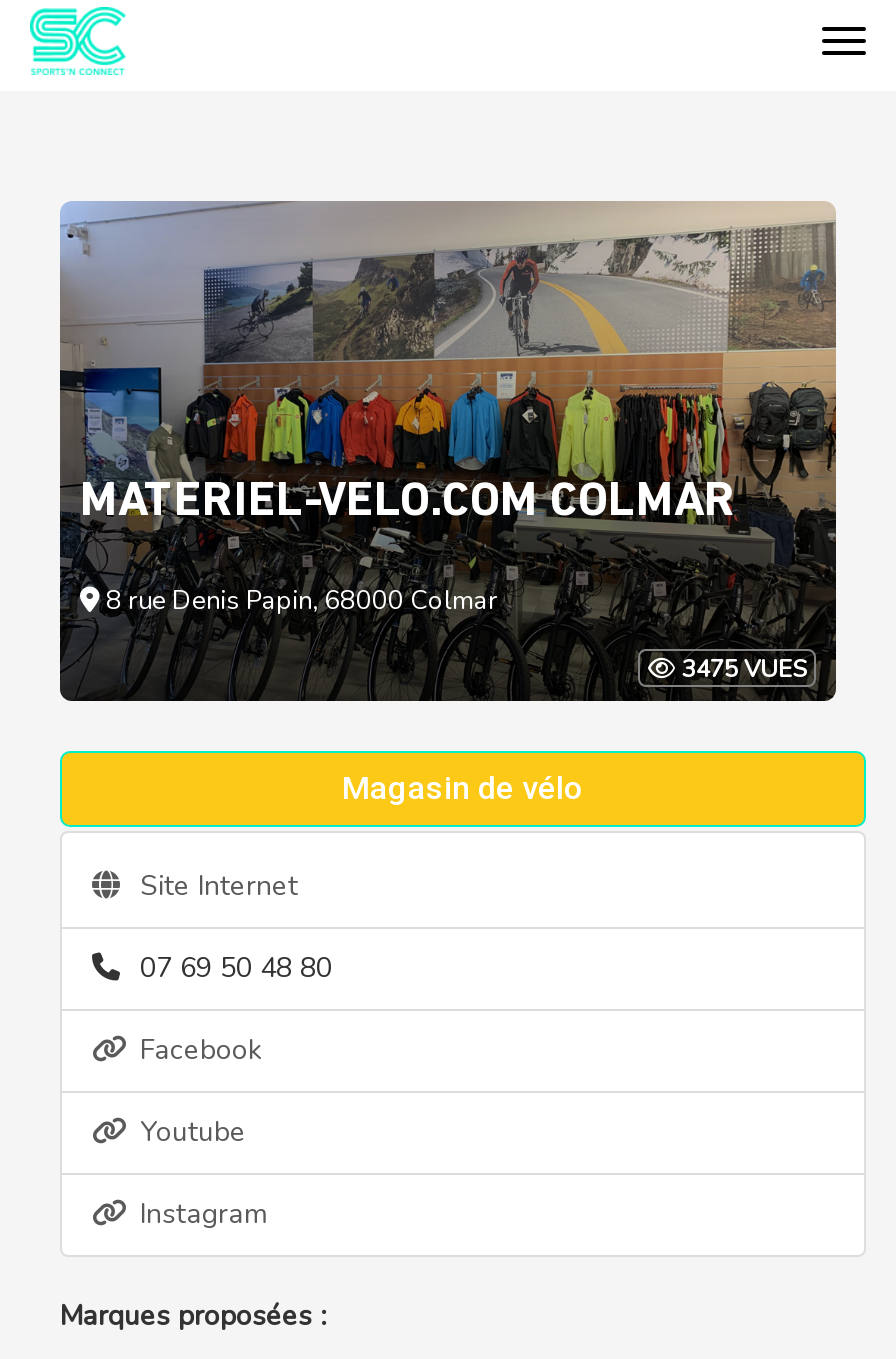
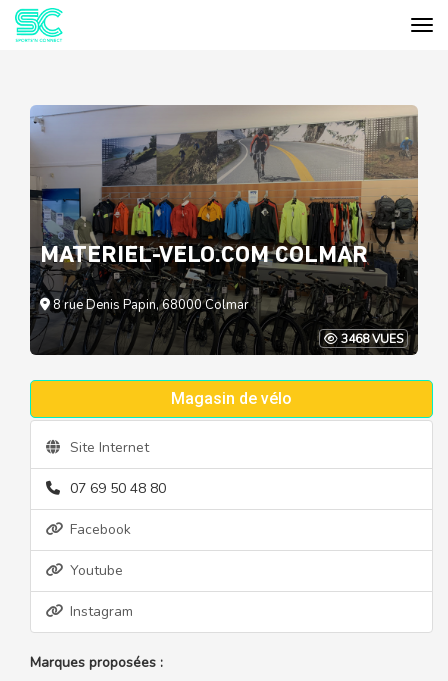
[676,653,806,685] 3475 VUES -> [338,331,403,347] 3468 VUES

